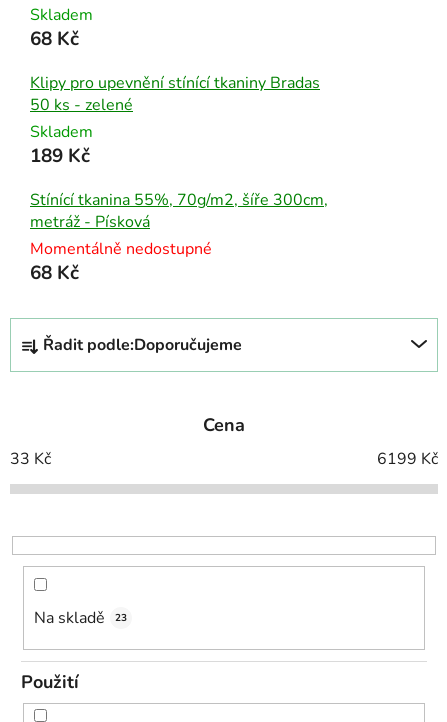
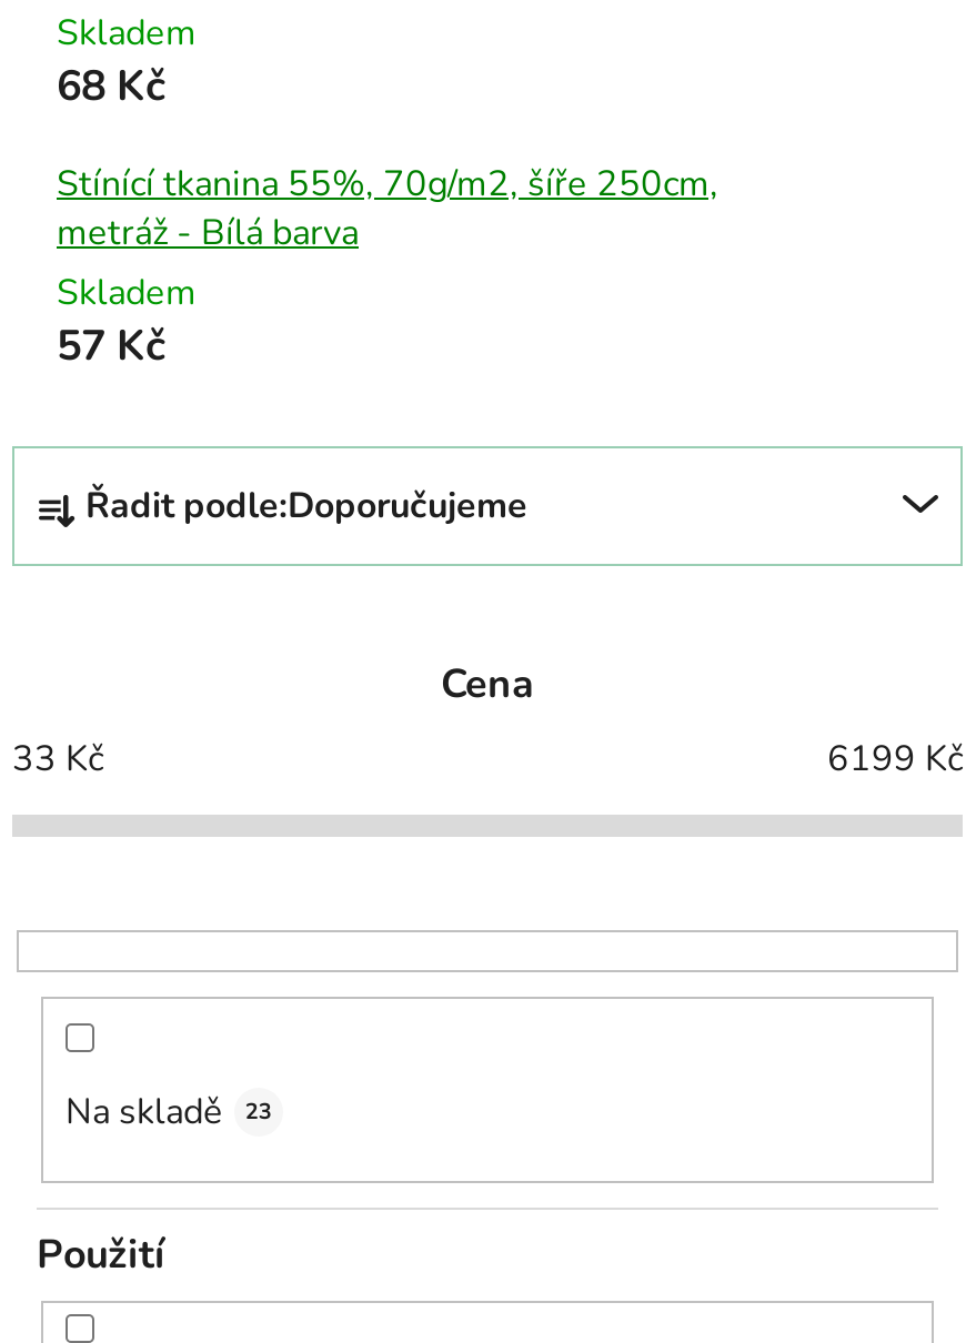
[30,72,320,116] Klipy pro upevnění stínící tkaniny Bradas | 50 ks - zelené -> [57,159,718,257] Stínící tkanina 55%, 70g/m2, šíře 250cm, | metráž - Bílá barva
[30,143,328,286] 189 Kč | Stínící tkanina 55%, 70g/m2, šíře 300cm, | metráž - Písková | Momentálně nedostupné | 68 Kč -> [57,317,165,374] 57 Kč

